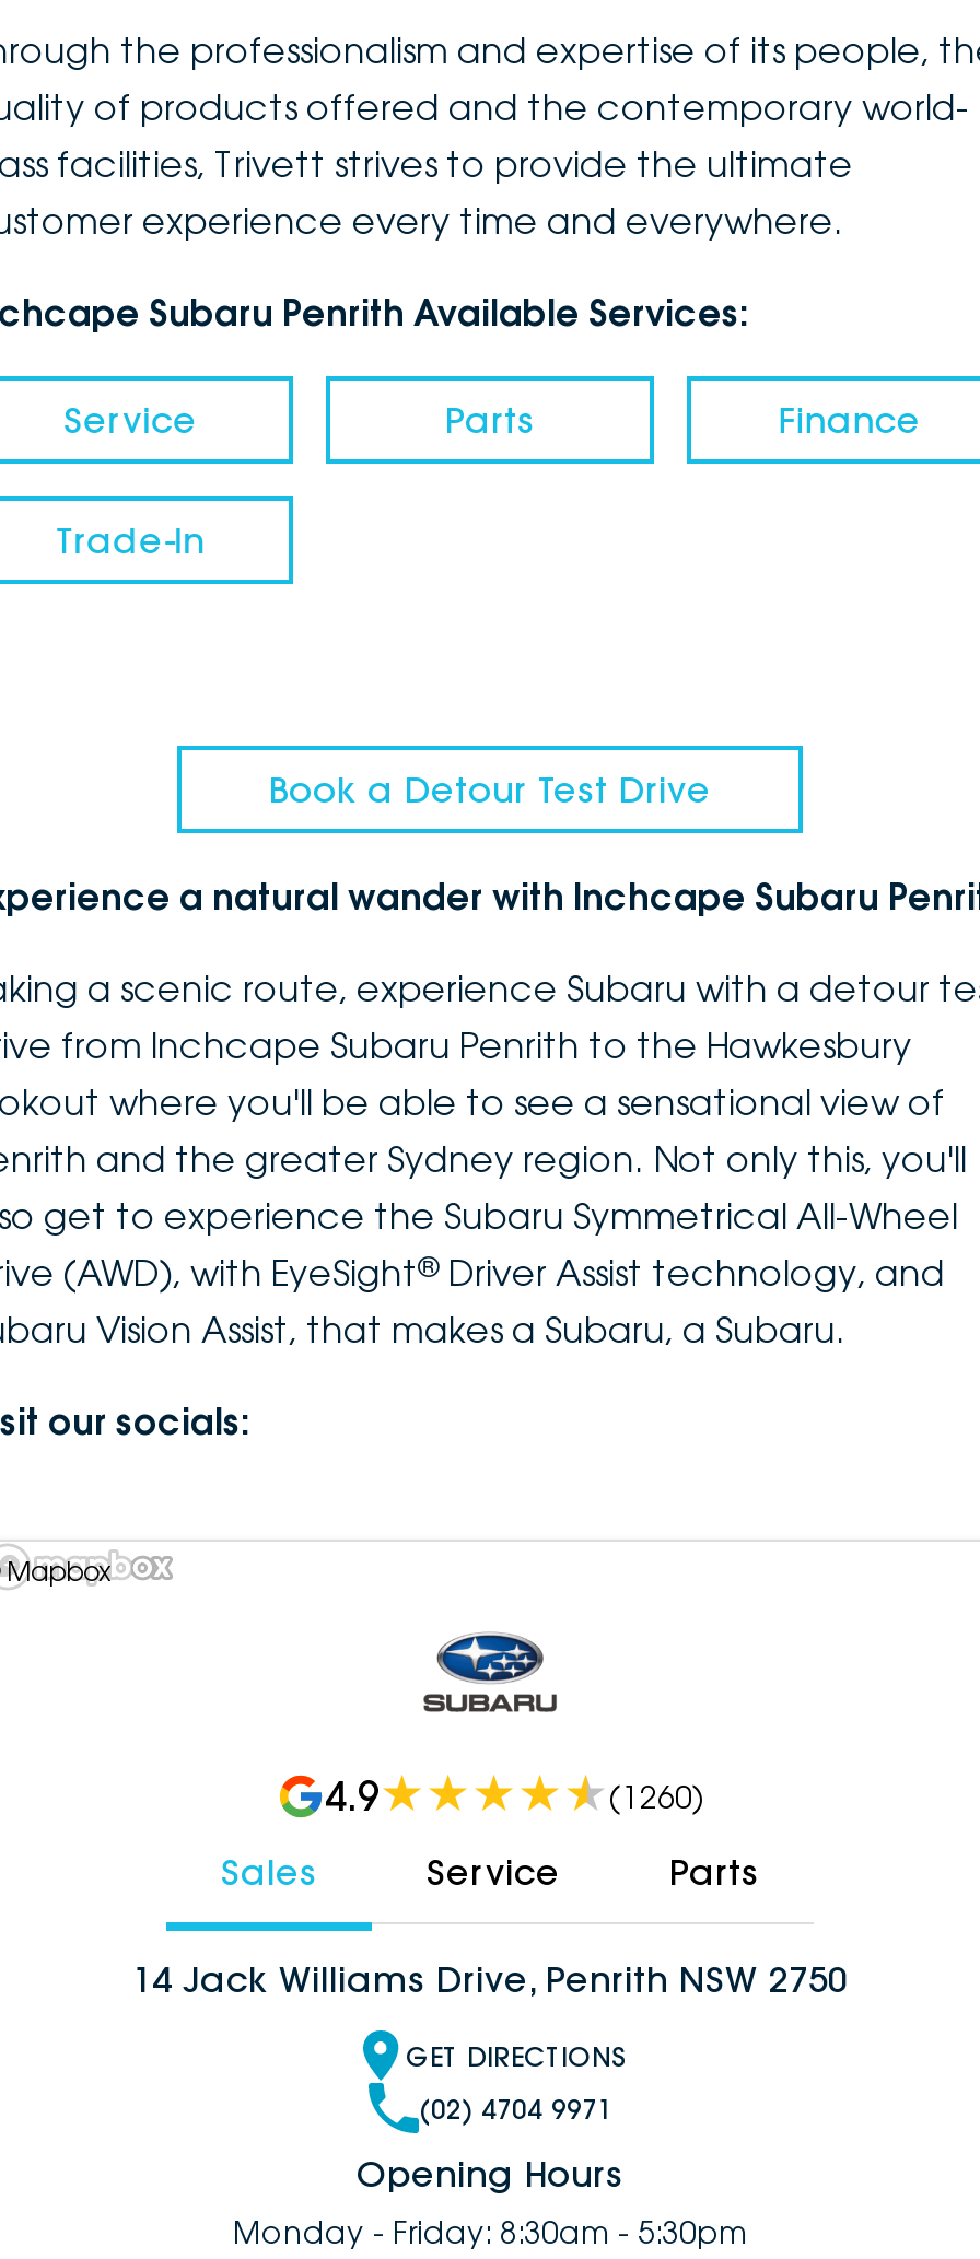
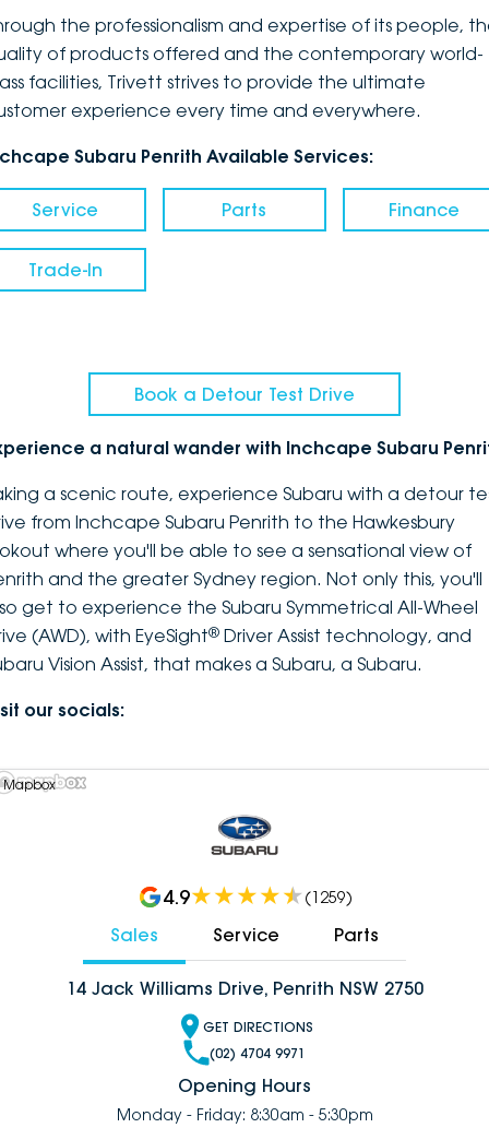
[609,1777,705,1815] (1260) -> [304,888,352,906] (1259)

